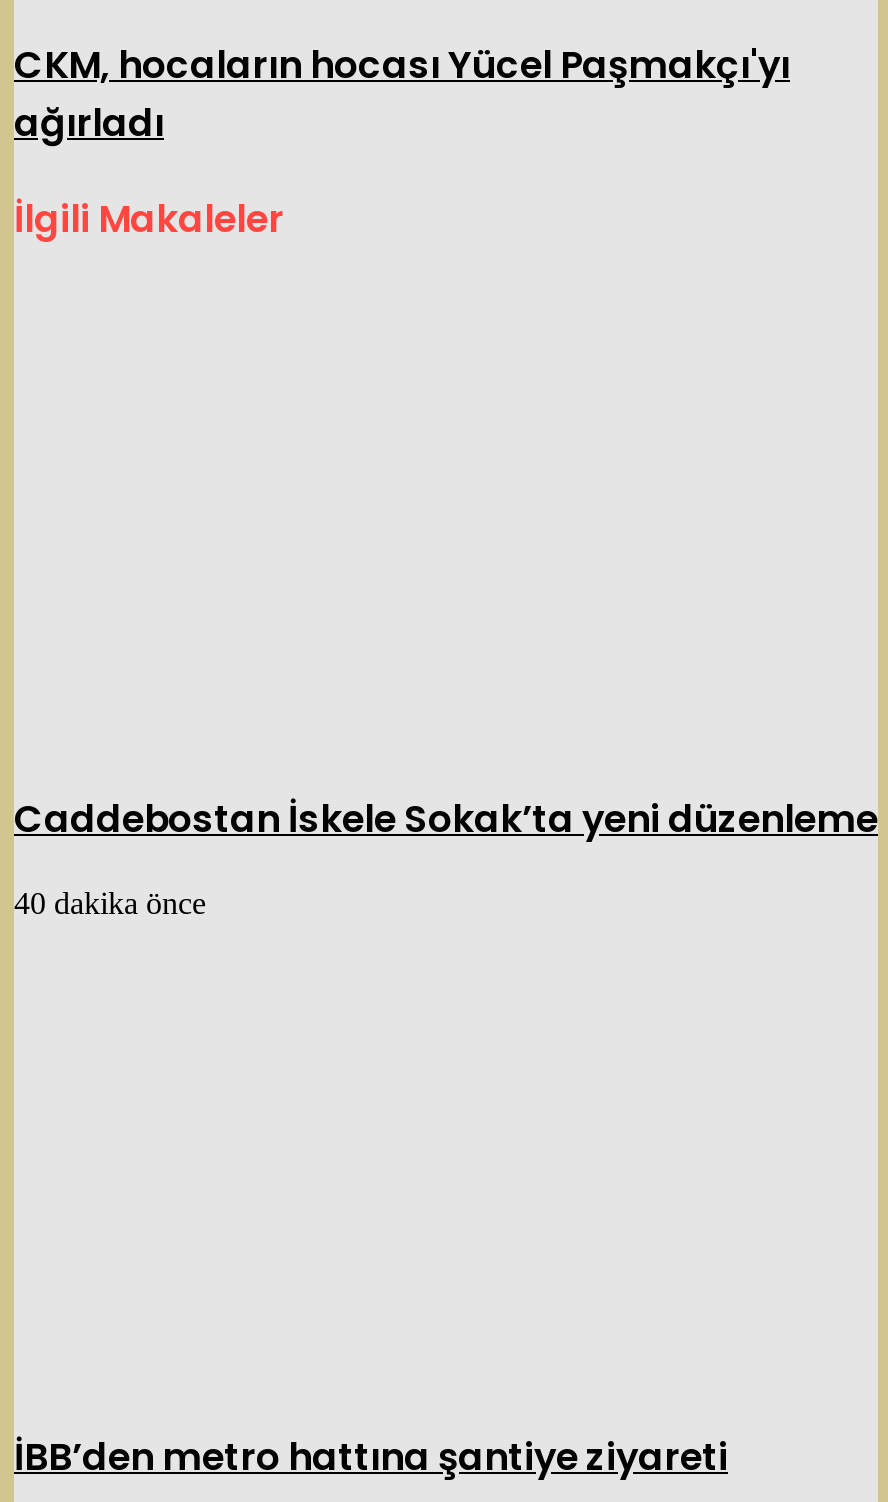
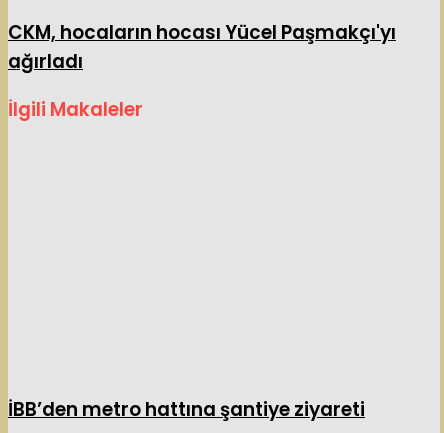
[14,792,878,920] Caddebostan İskele Sokak’ta yeni düzenleme | 40 dakika önce -> none

